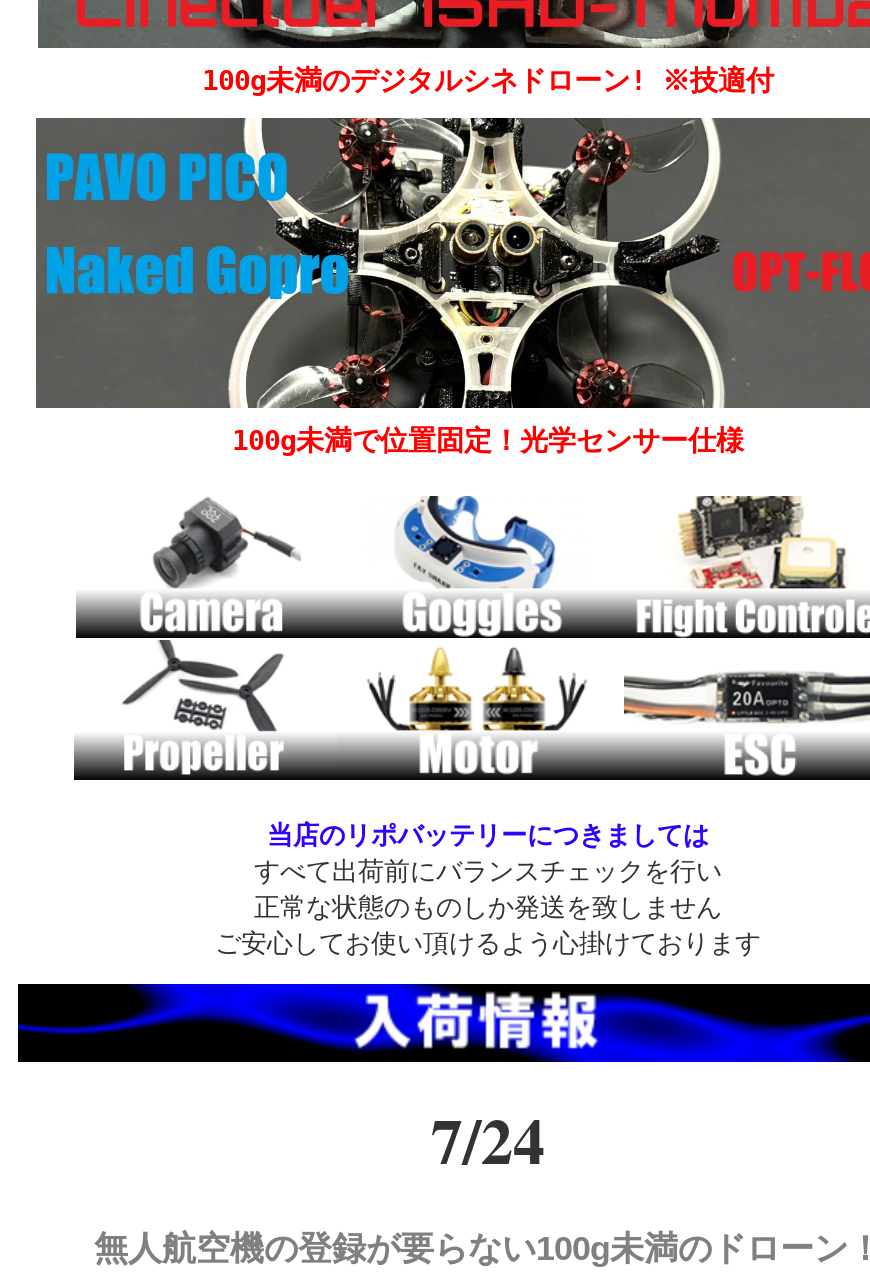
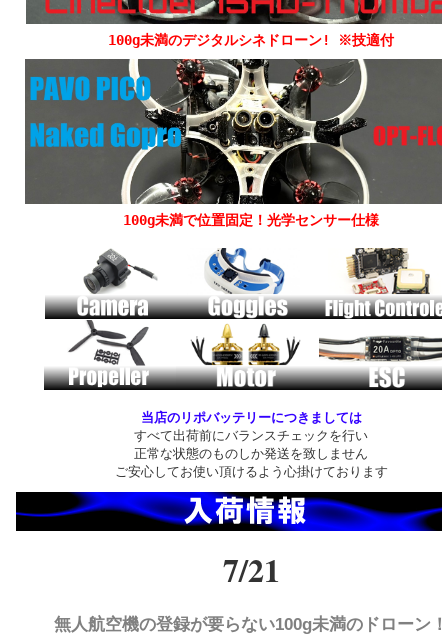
[431,1092,545,1186] 7/24 -> [222,546,279,593] 7/21

